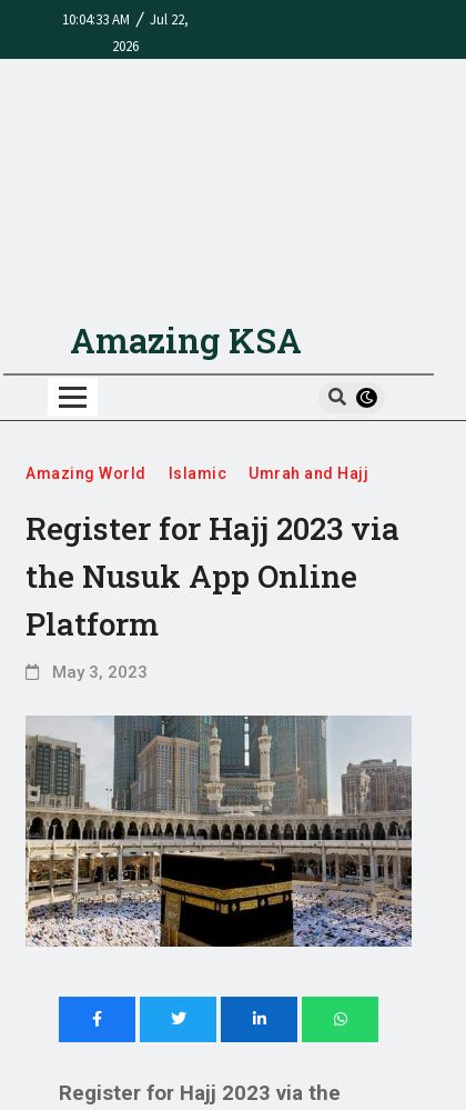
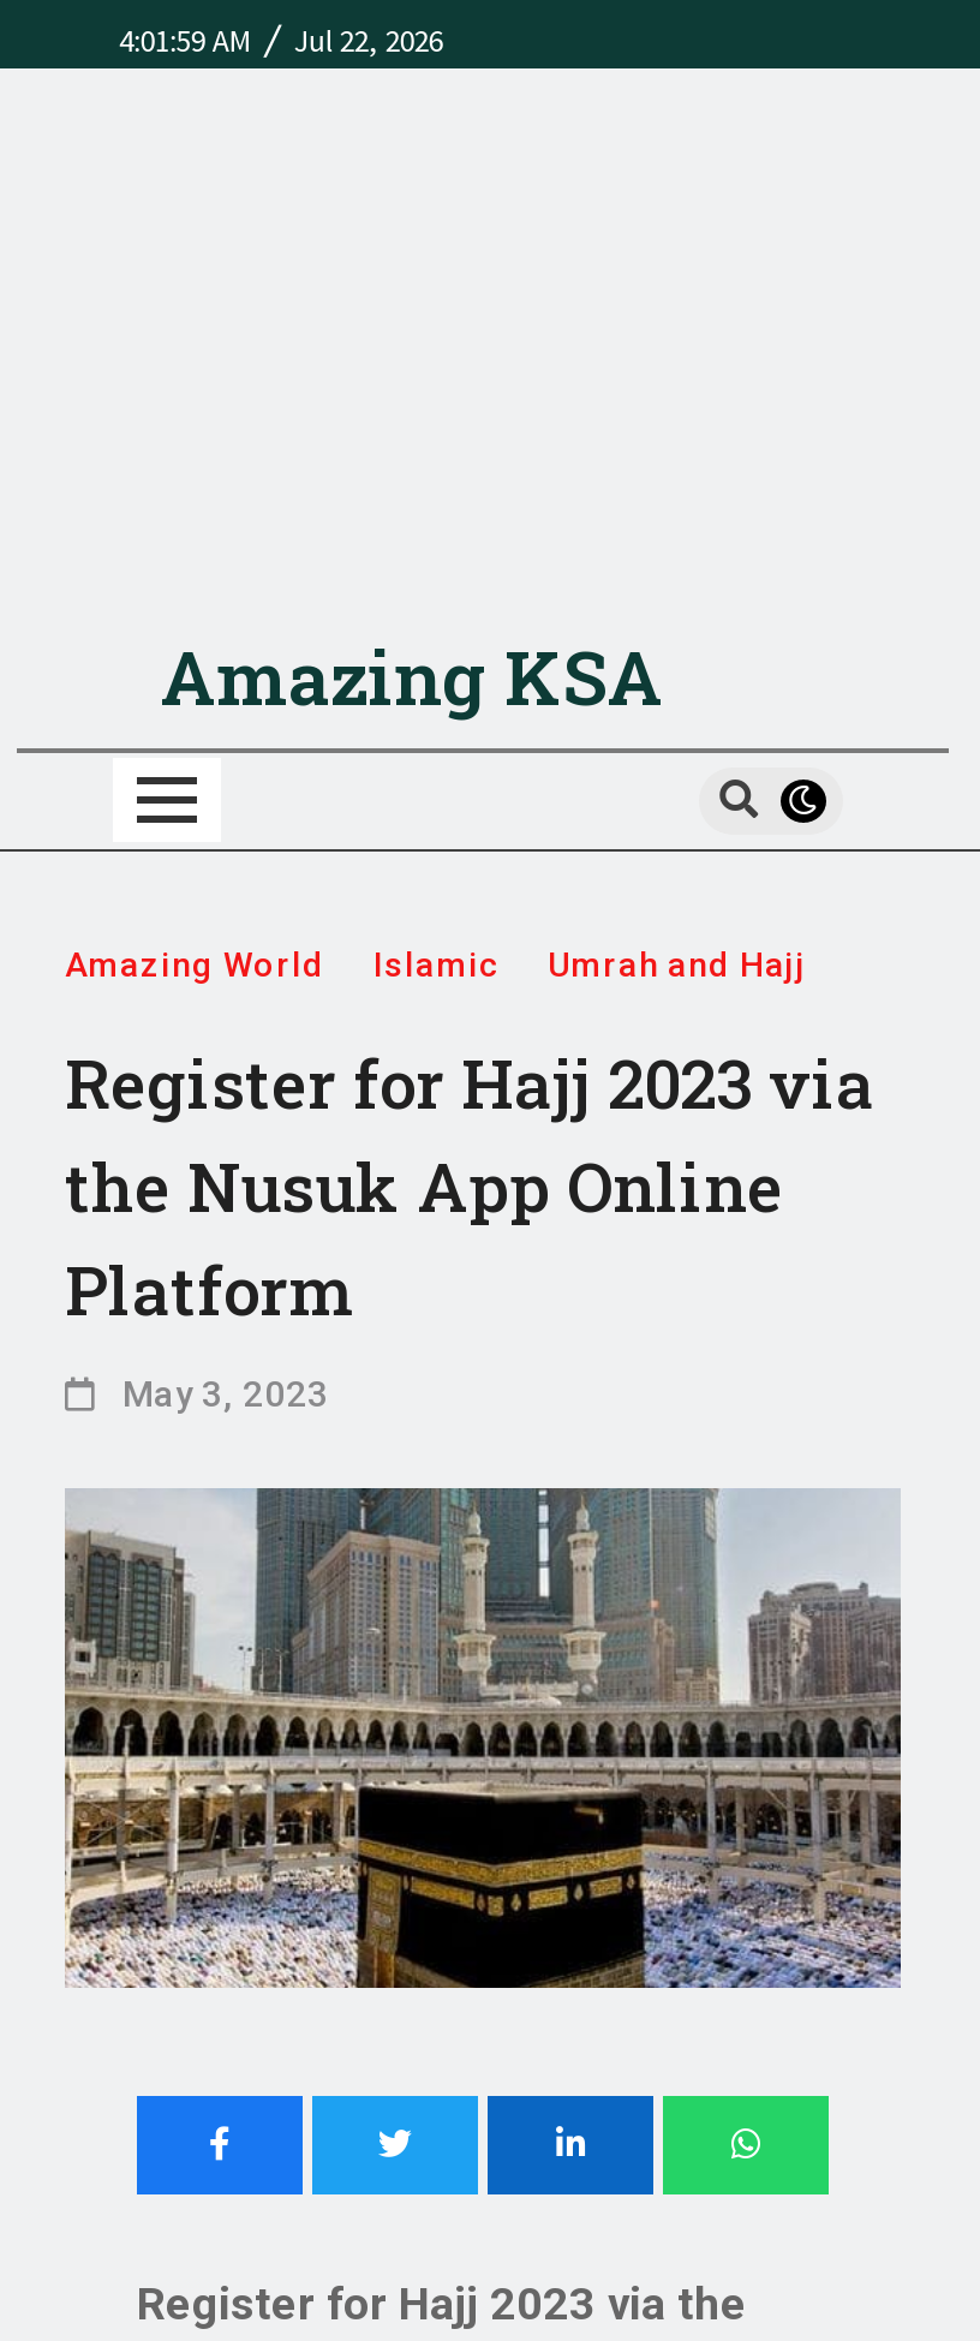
[62,6,189,56] 10:04:33 AM / Jul 22, | 2026 -> [119,11,443,66] 4:01:59 AM / Jul 22, 2026

